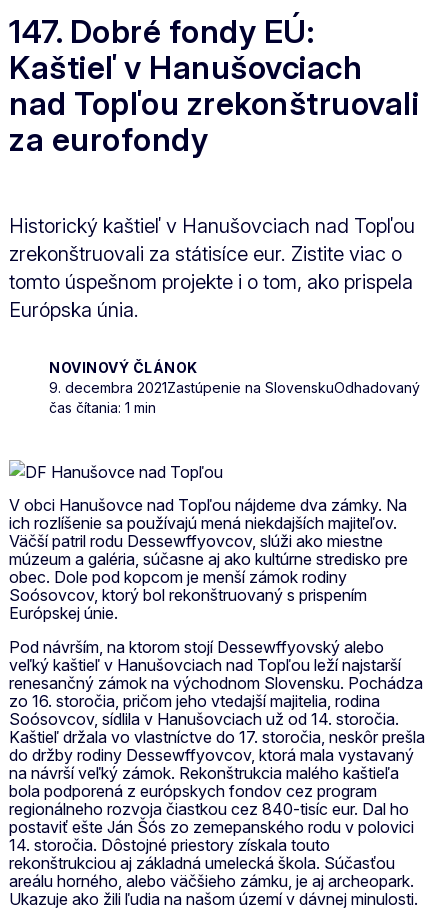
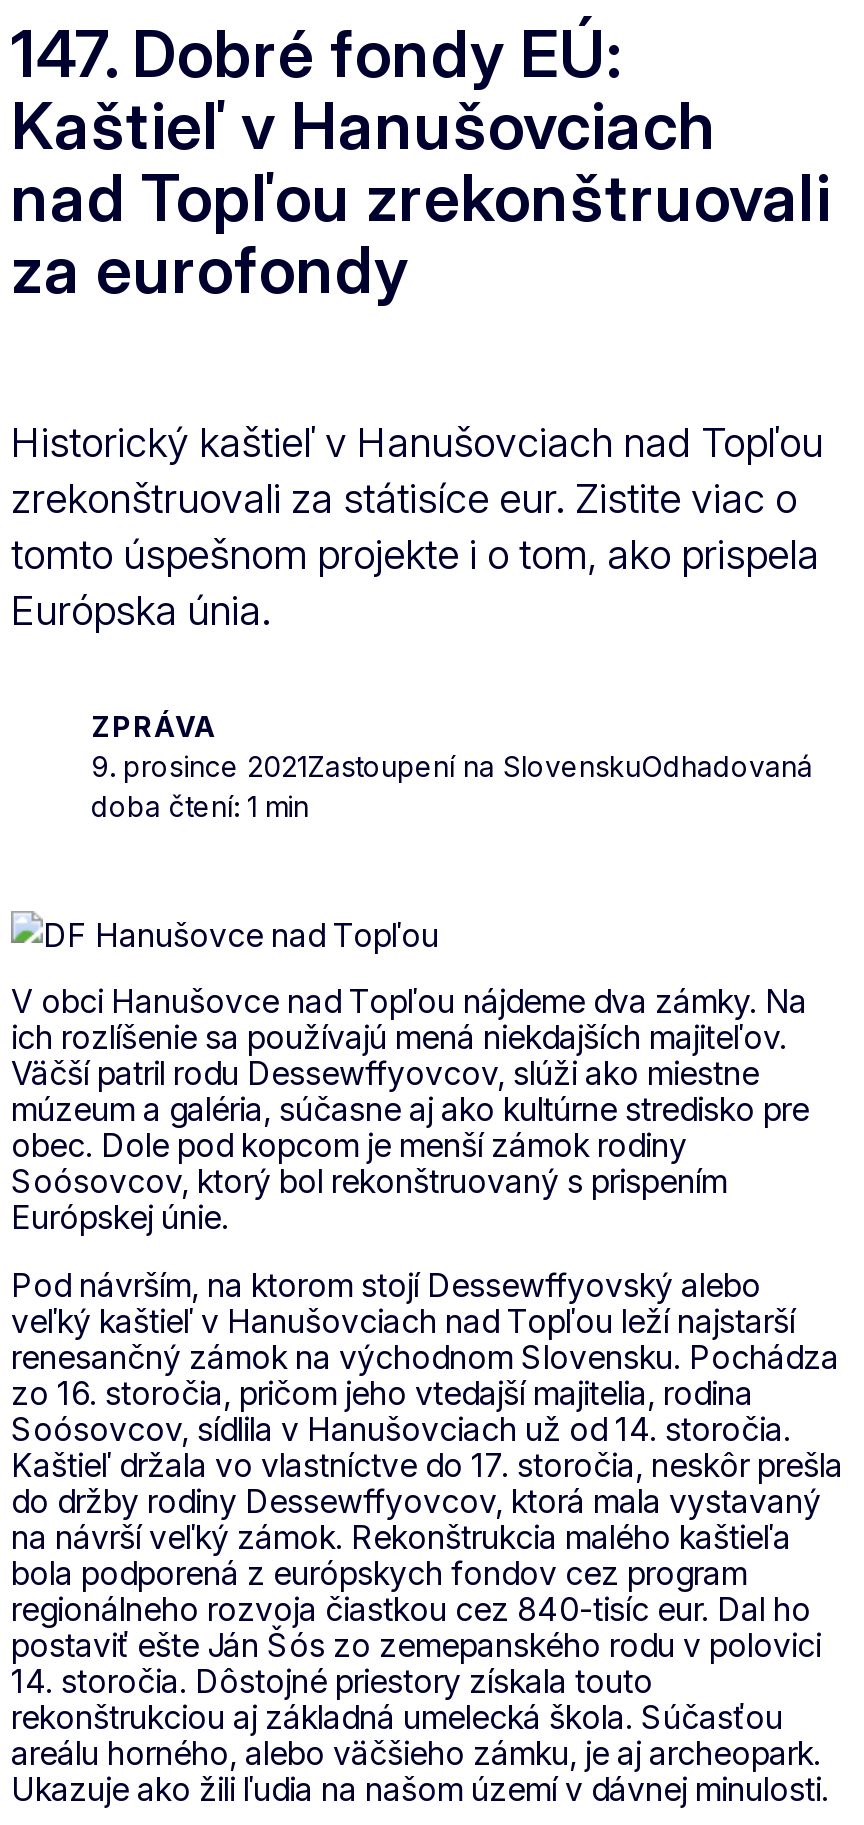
[49,359,420,416] NOVINOVÝ ČLÁNOK | 9. decembra 2021Zastúpenie na SlovenskuOdhadovaný | čas čítania: 1 min -> [91,709,813,823] ZPRÁVA | 9. prosince 2021Zastoupení na SlovenskuOdhadovaná | doba čtení: 1 min

